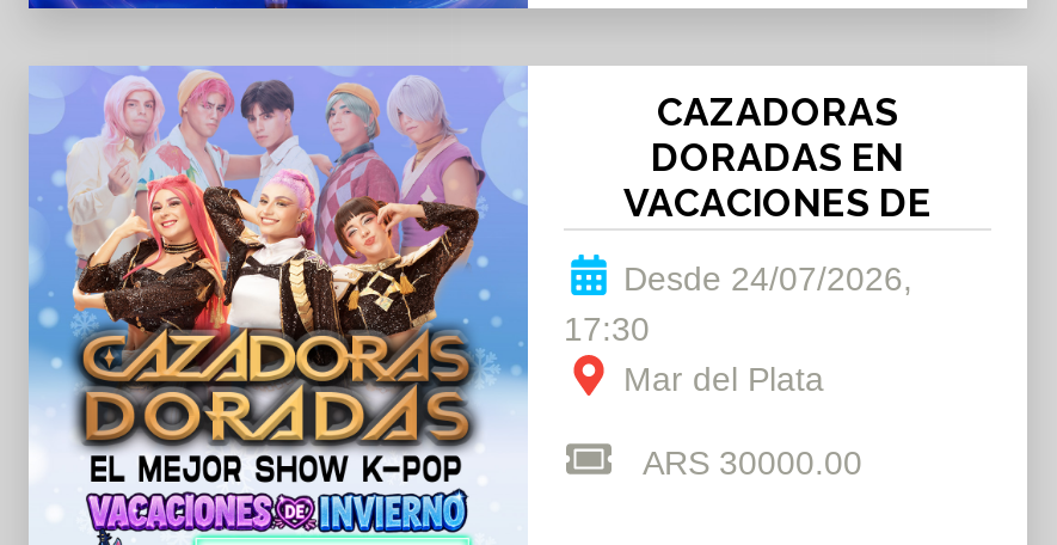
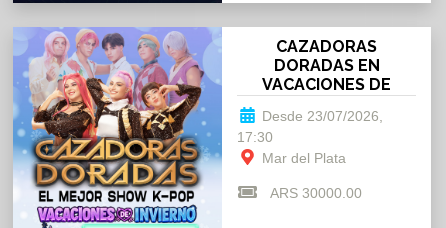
[614,259,912,297] Desde 24/07/2026, -> [258,108,383,124] Desde 23/07/2026,

